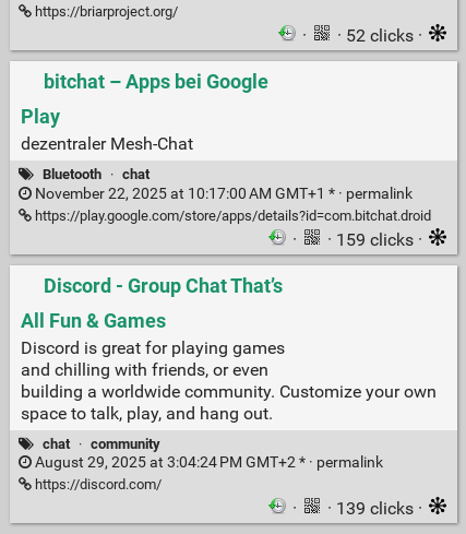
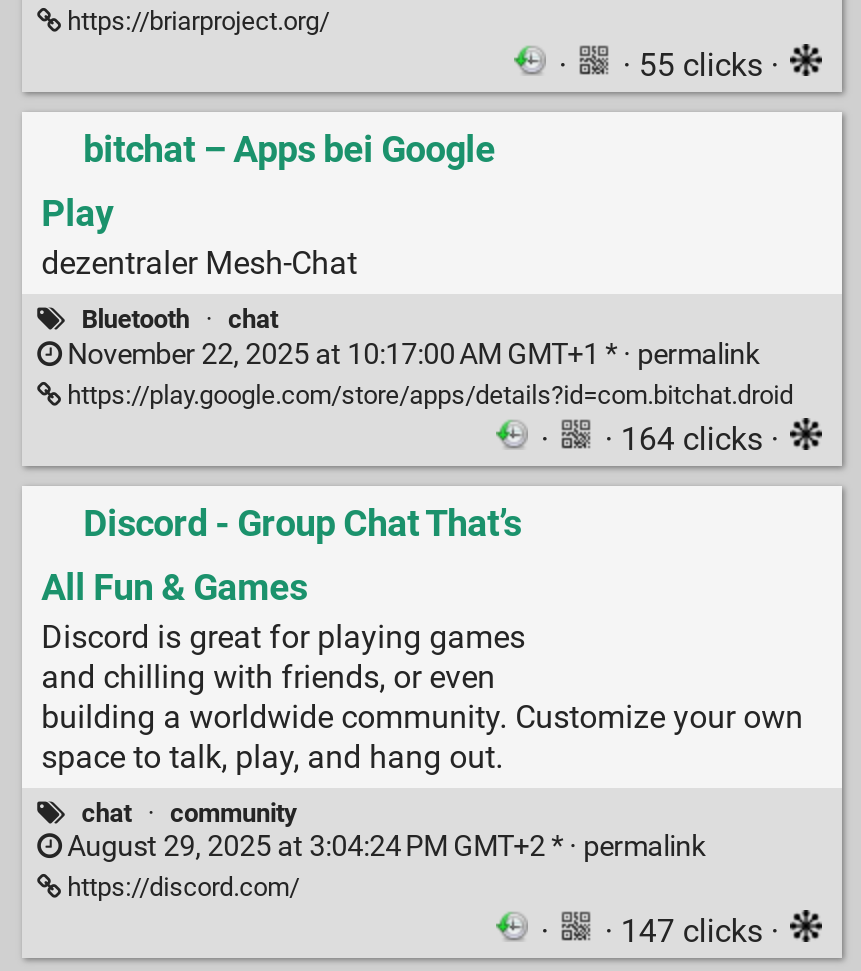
[338,25,427,46] · 52 clicks · -> [623,46,787,84] · 55 clicks ·
[328,229,427,250] · 159 clicks · -> [605,419,787,457] · 164 clicks ·
[328,498,427,519] · 139 clicks · -> [605,912,787,950] · 147 clicks ·

